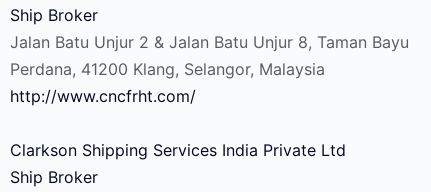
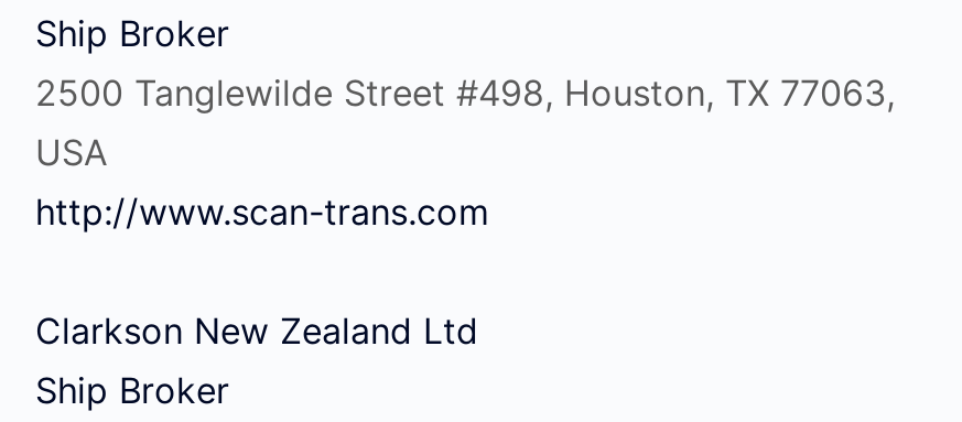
[10,32,409,106] Jalan Batu Unjur 2 & Jalan Batu Unjur 8, Taman Bayu | Perdana, 41200 Klang, Selangor, Malaysia | http://www.cncfrht.com/ -> [35,71,895,234] 2500 Tanglewilde Street #498, Houston, TX 77063, | USA | http://www.scan-trans.com
[10,140,346,160] Clarkson Shipping Services India Private Ltd -> [35,309,478,353] Clarkson New Zealand Ltd

